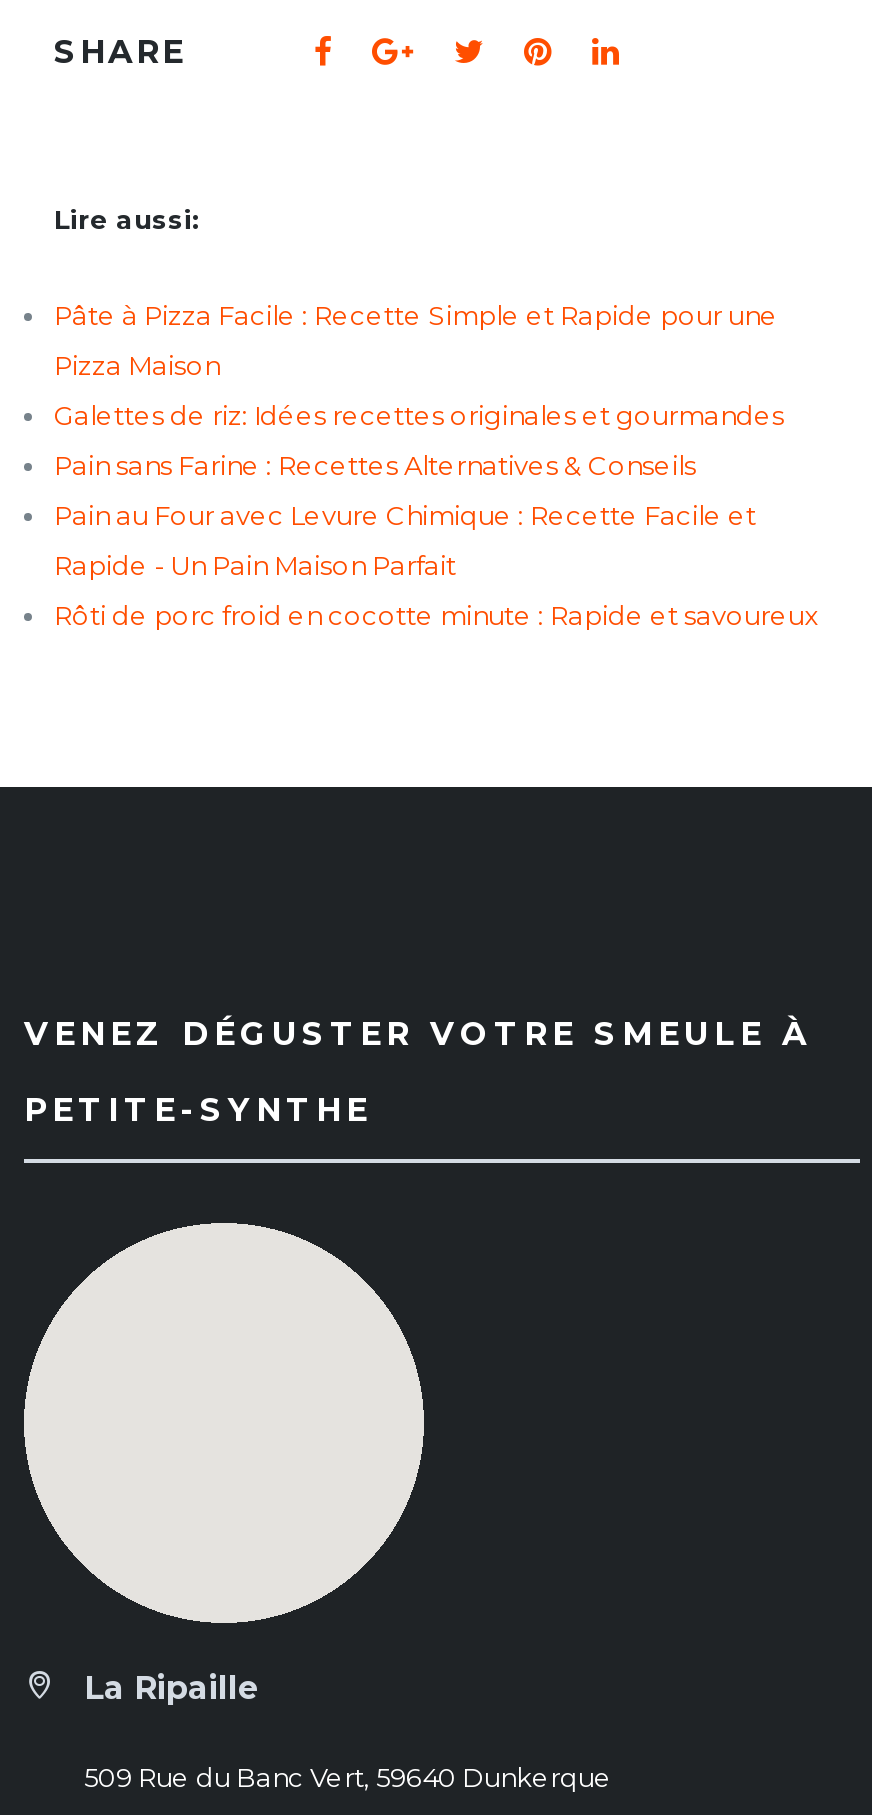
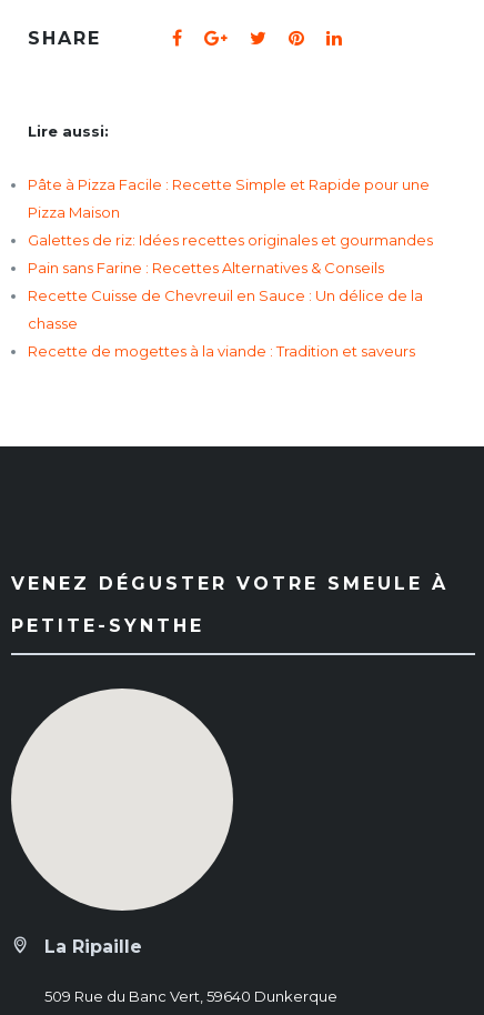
[54,500,756,532] Pain au Four avec Levure Chimique : Recette Facile et -> [28,287,423,305] Recette Cuisse de Chevreuil en Sauce : Un délice de la
[54,550,456,582] Rapide - Un Pain Maison Parfait -> [28,315,78,332] chasse
[54,600,818,632] Rôti de porc froid en cocotte minute : Rapide et savoureux -> [28,342,415,360] Recette de mogettes à la viande : Tradition et saveurs

